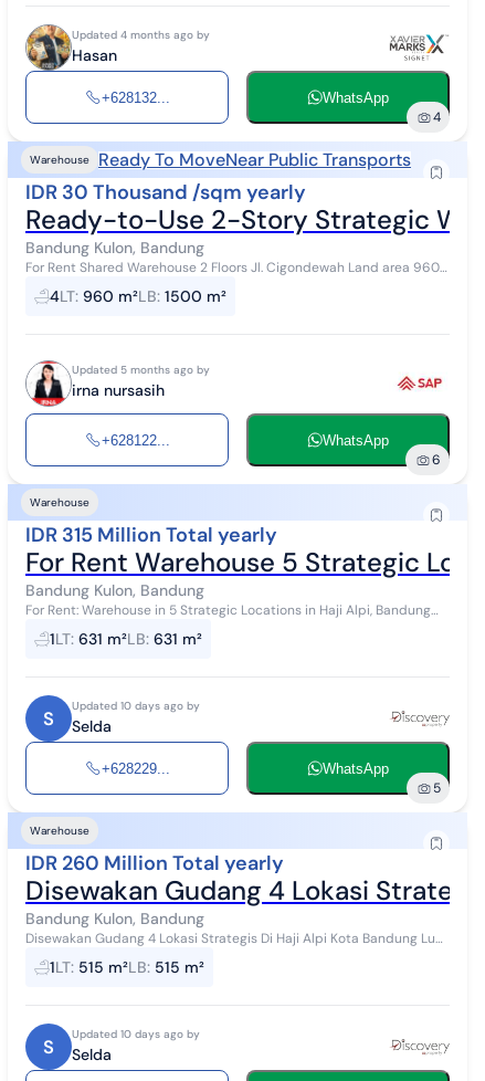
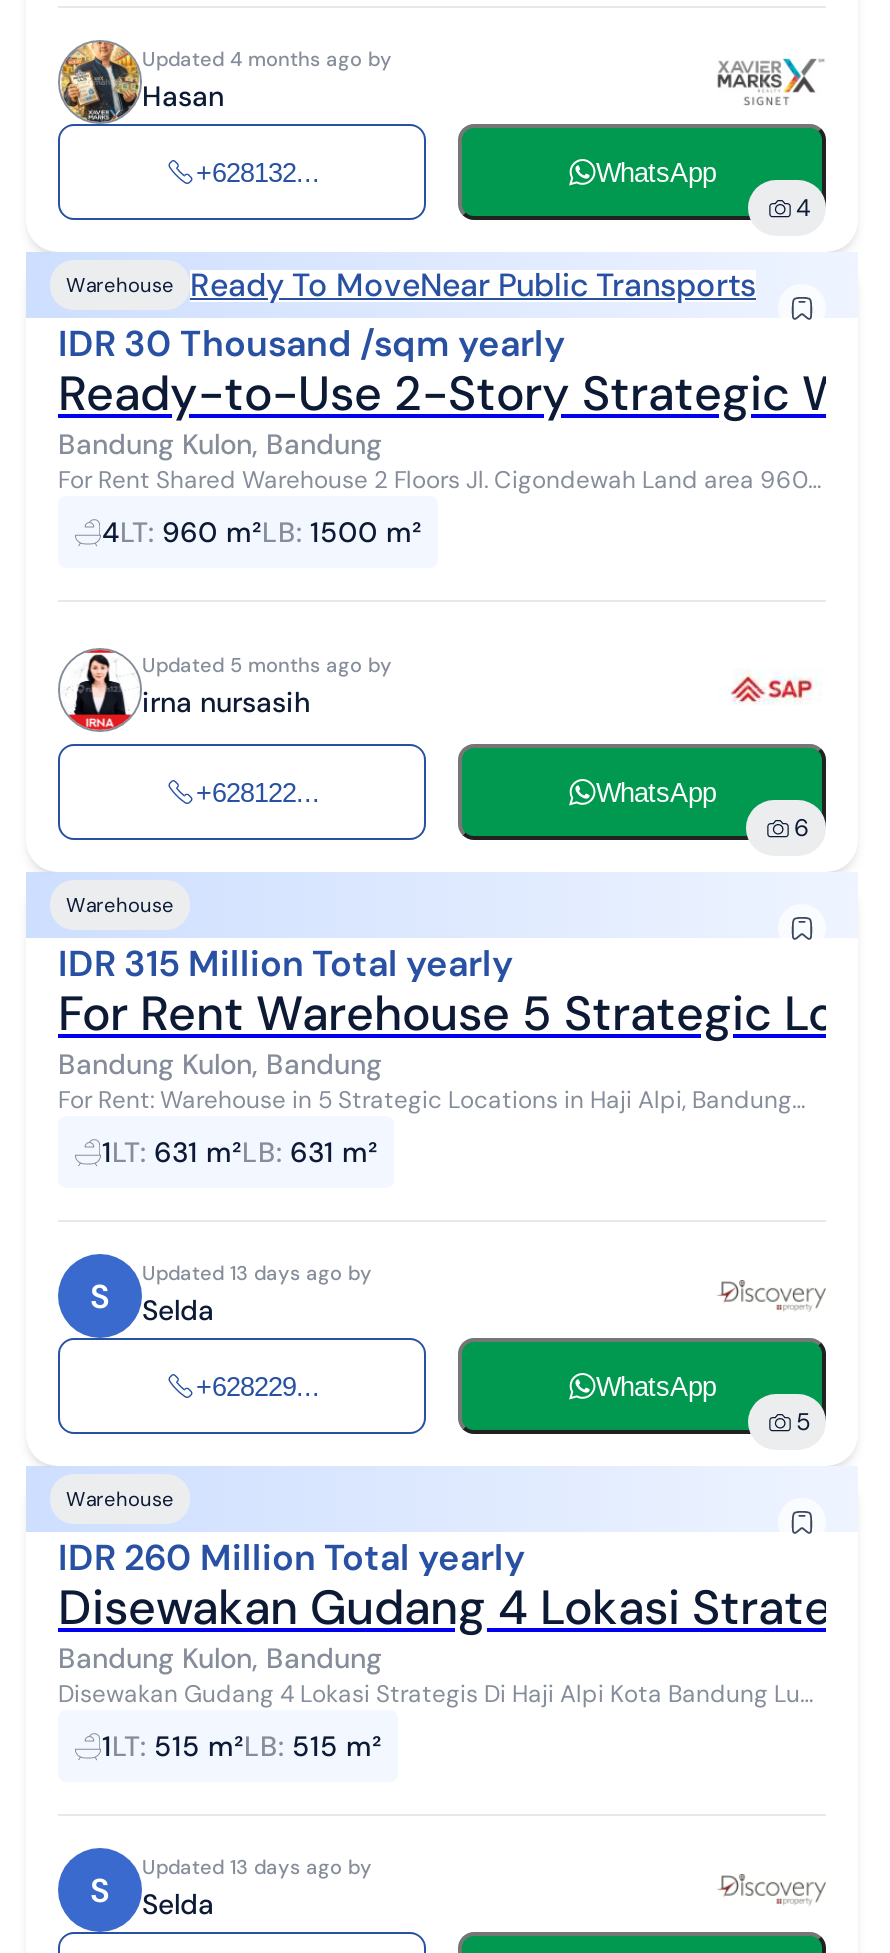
[72,698,200,713] Updated 10 days ago by -> [142,1259,372,1285] Updated 13 days ago by
[72,1027,200,1041] Updated 10 days ago by -> [142,1853,372,1879] Updated 13 days ago by

